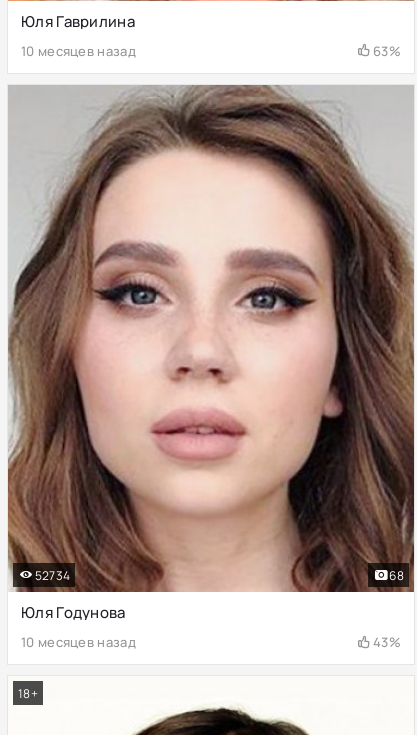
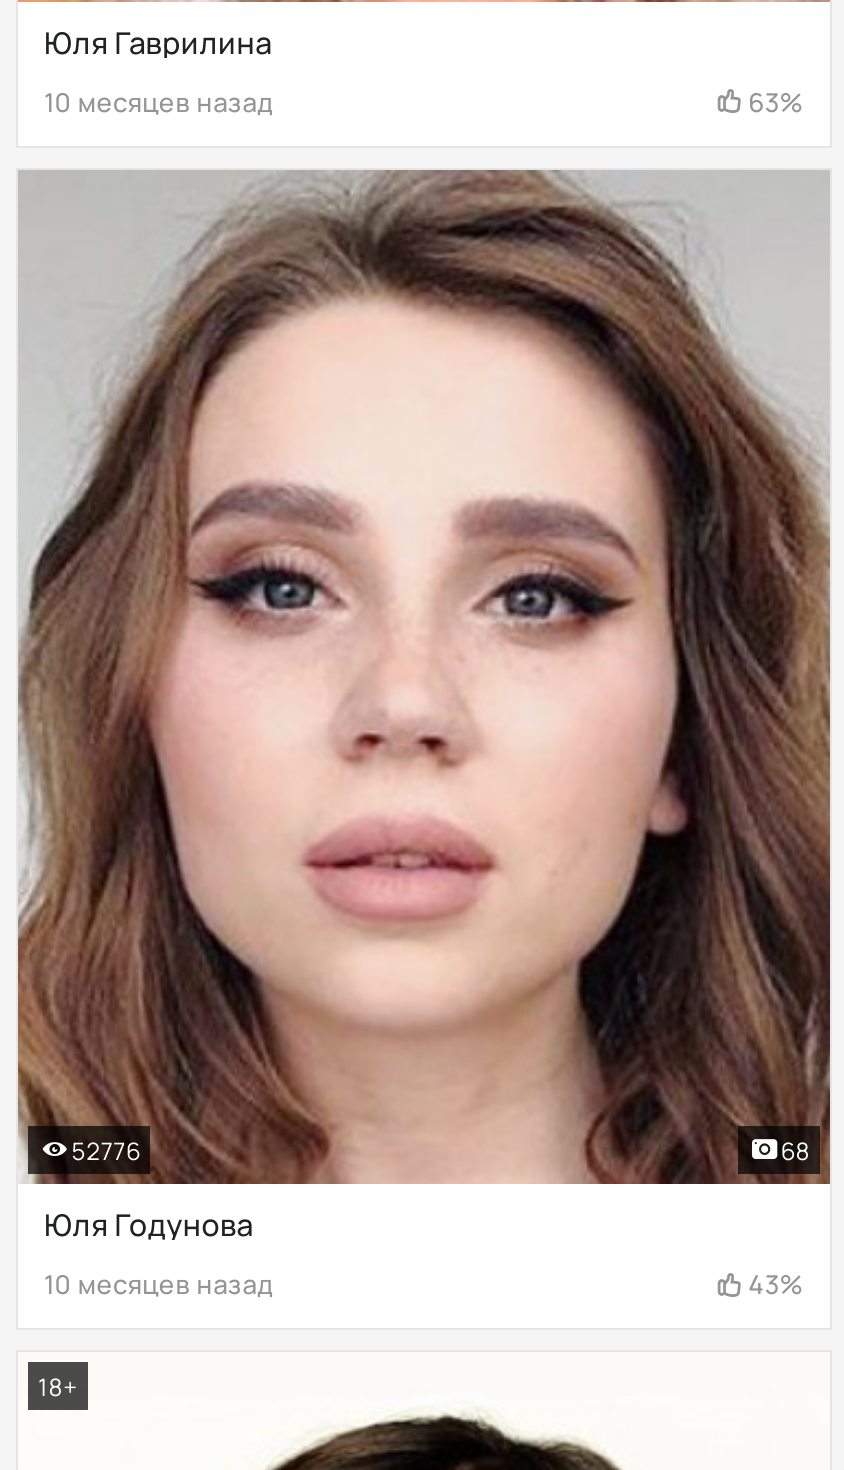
[35,566,70,583] 52734 -> [72,1133,141,1167] 52776

